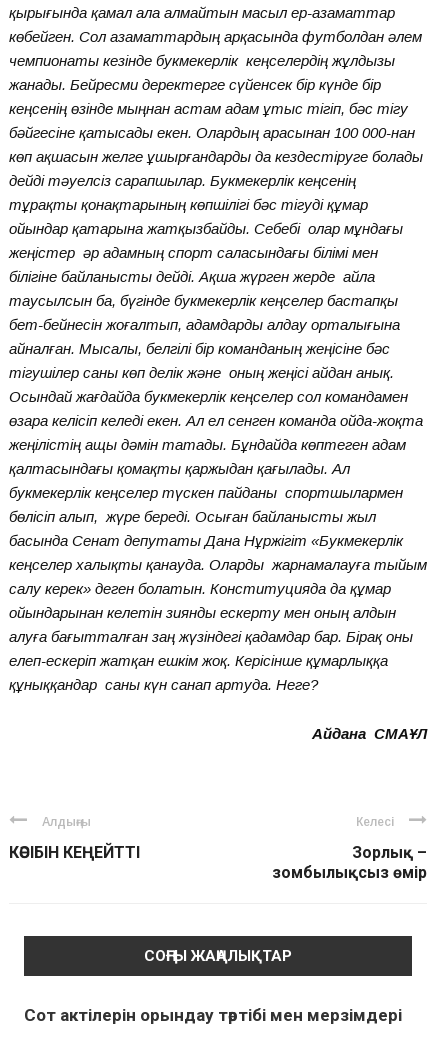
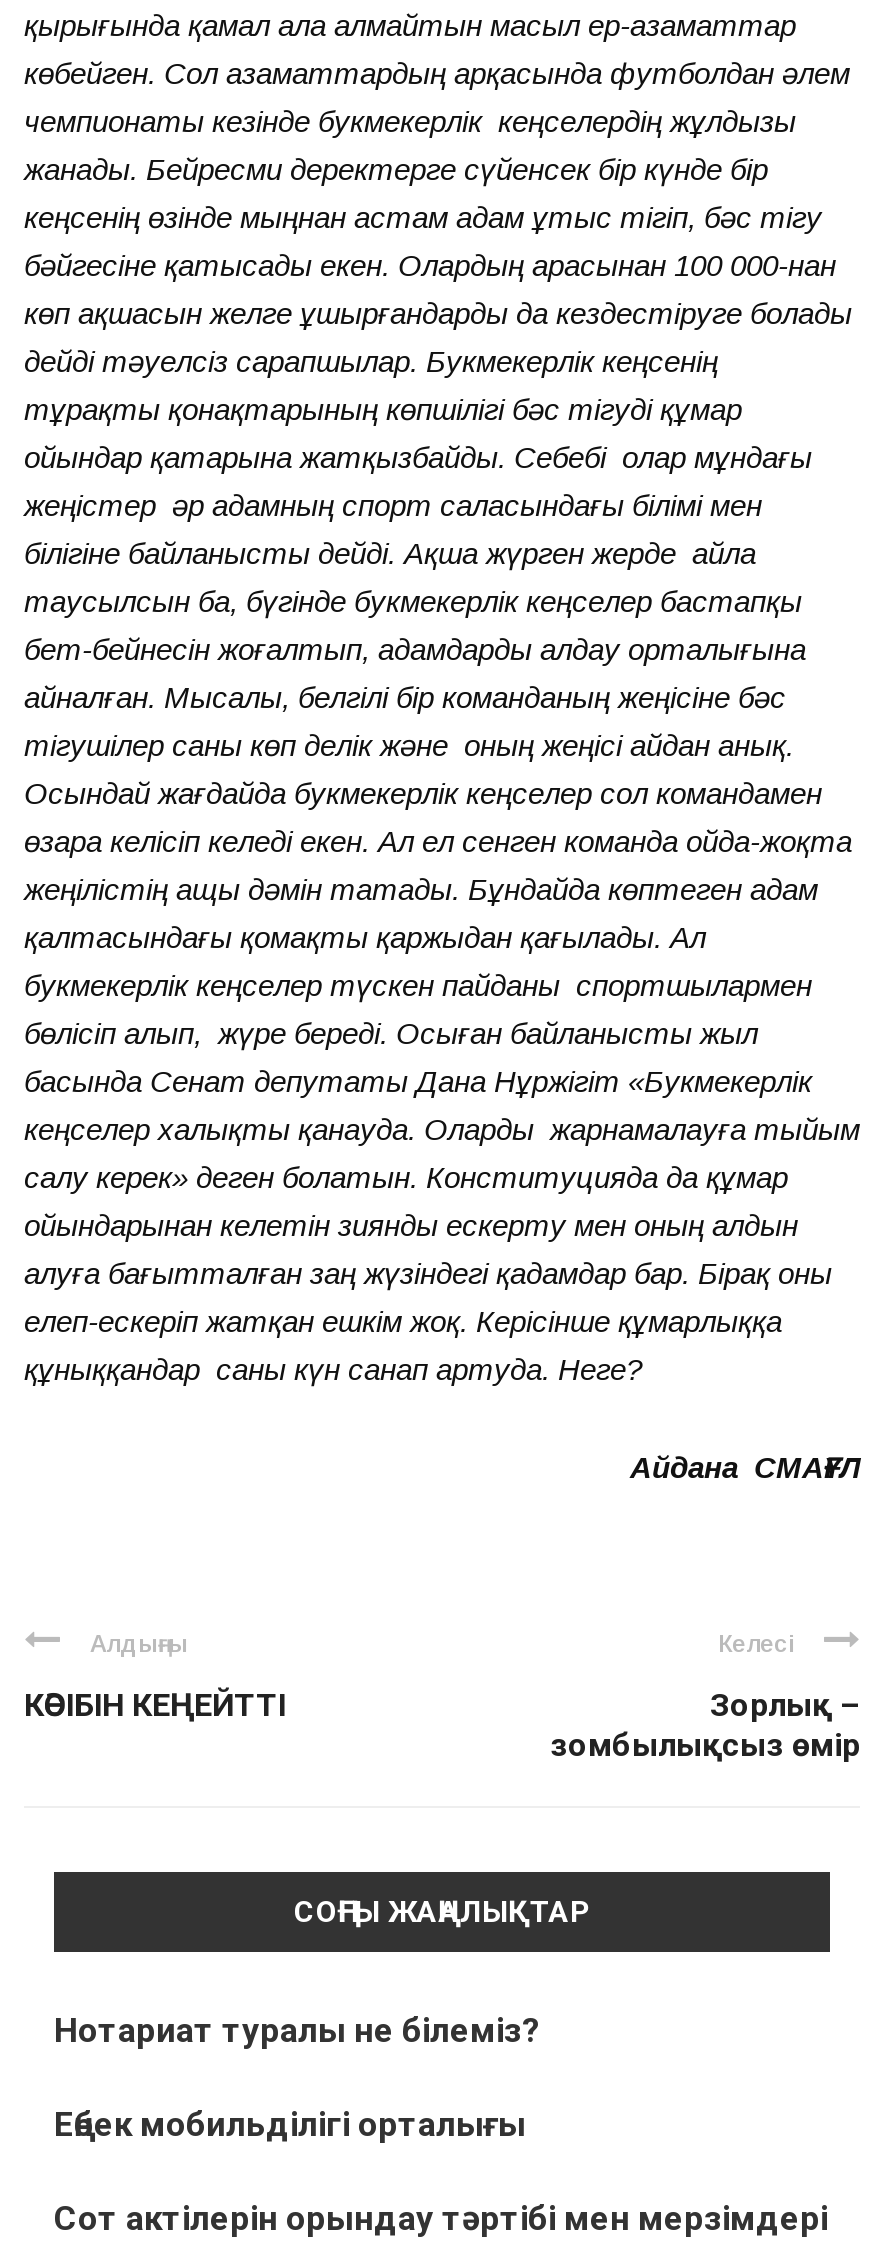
none -> [54,2011,540,2145] Нотариат туралы не білеміз? | Еңбек мобильділігі орталығы

